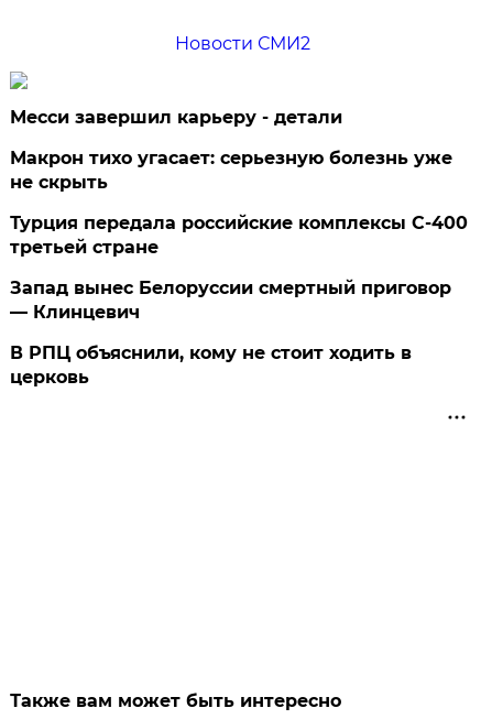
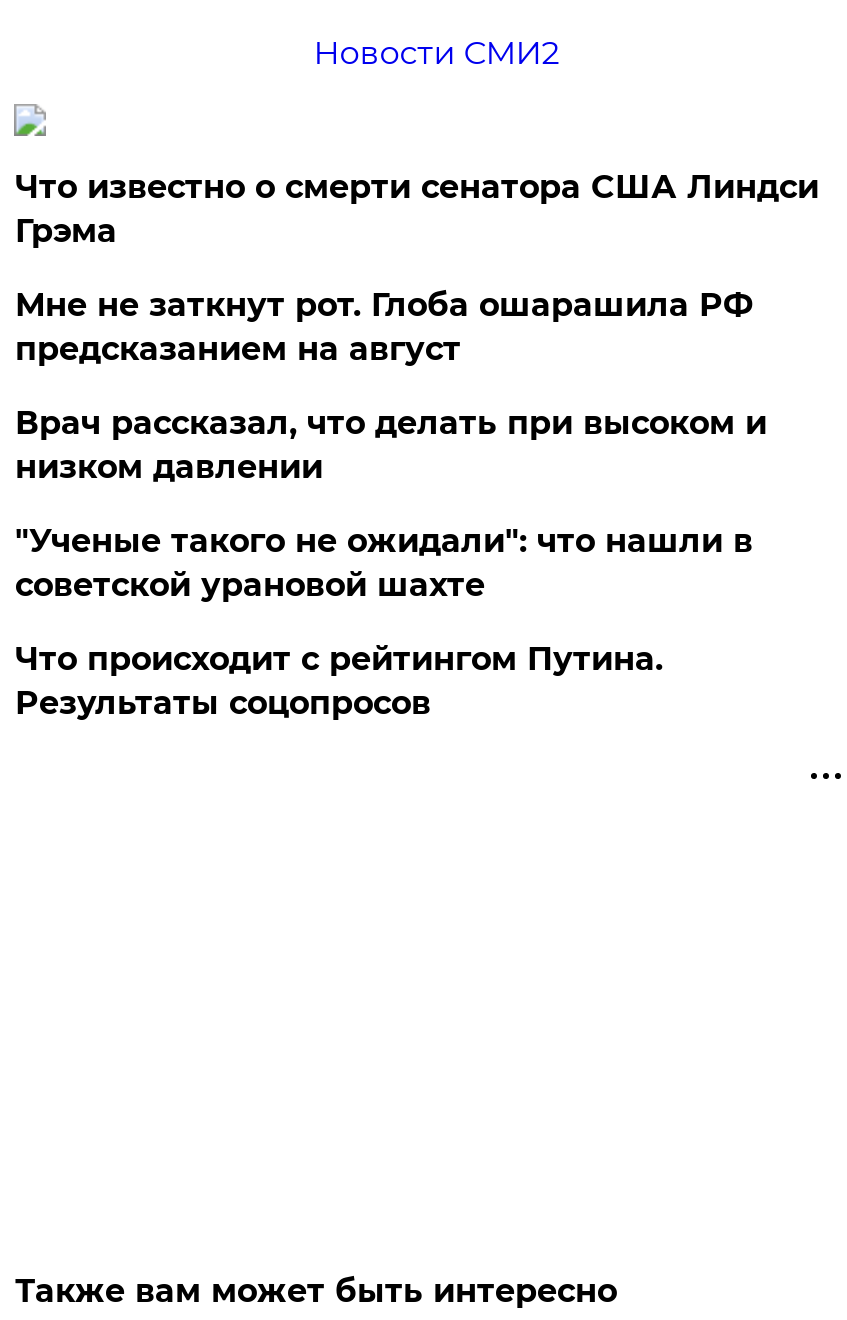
[10,107,343,128] Месси завершил карьеру - детали -> [15,168,819,250] Что известно о смерти сенатора США Линдси | Грэма
[10,148,453,193] Макрон тихо угасает: серьезную болезнь уже | не скрыть -> [15,286,753,368] Мне не заткнут рот. Глоба ошарашила РФ | предсказанием на август
[10,213,468,258] Турция передала российские комплексы С-400 | третьей стране -> [15,404,767,486] Врач рассказал, что делать при высоком и | низком давлении
[10,278,452,323] Запад вынес Белоруссии смертный приговор | — Клинцевич -> [15,522,753,604] "Ученые такого не ожидали": что нашли в | советской урановой шахте
[10,343,412,388] В РПЦ объяснили, кому не стоит ходить в | церковь -> [15,640,663,722] Что происходит с рейтингом Путина. | Результаты соцопросов

